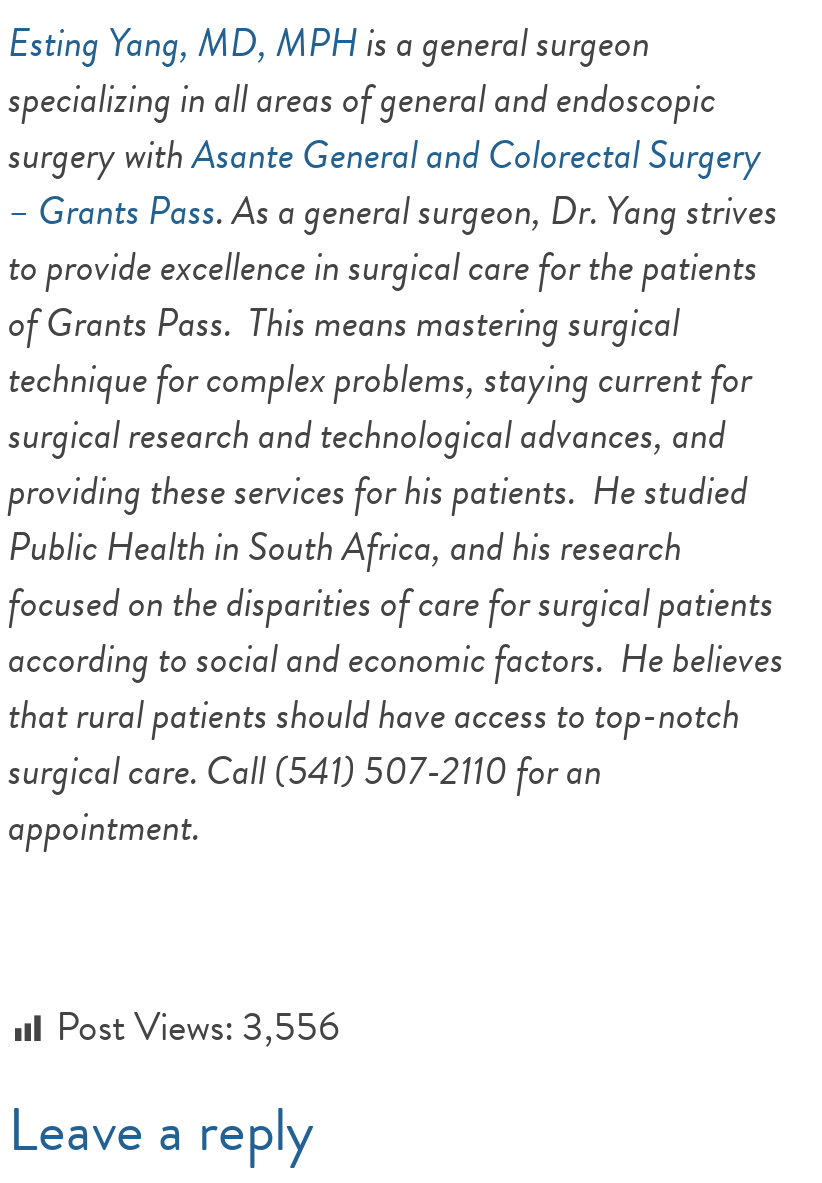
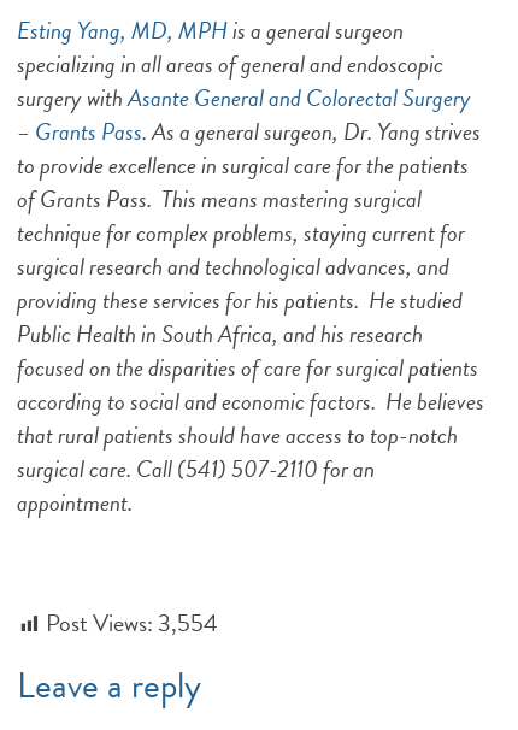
[56,995,340,1055] Post Views: 3,556 -> [46,605,218,641] Post Views: 3,554

